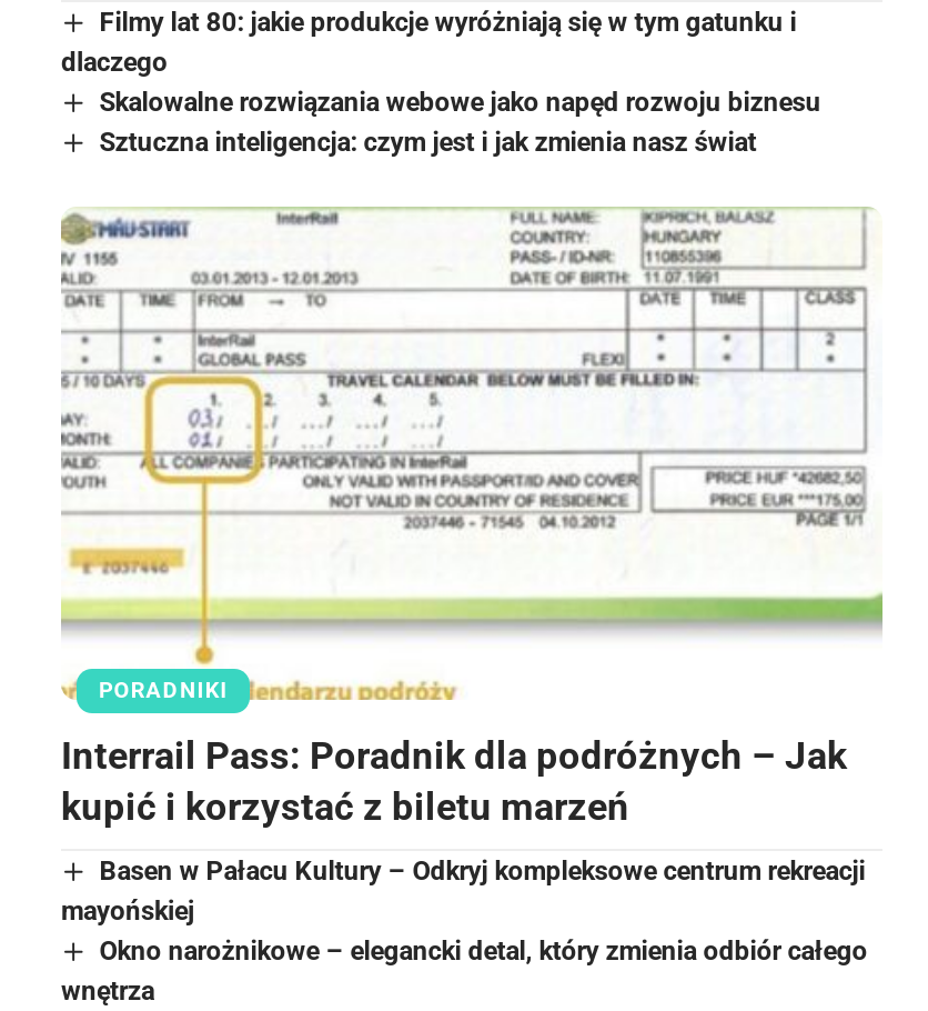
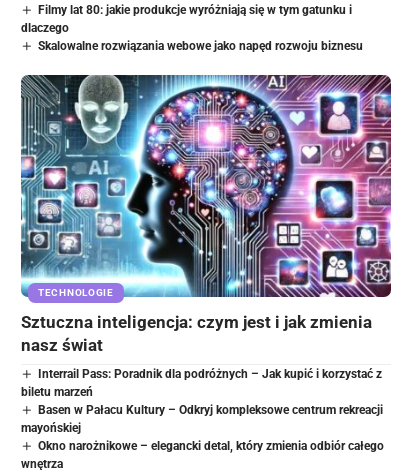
[99,126,757,157] Sztuczna inteligencja: czym jest i jak zmienia nasz świat -> [38,287,114,298] TECHNOLOGIE
[59,167,885,702] [image] | PORADNIKI -> [20,74,392,355] [image] | Sztuczna inteligencja: czym jest i jak zmienia | nasz świat

